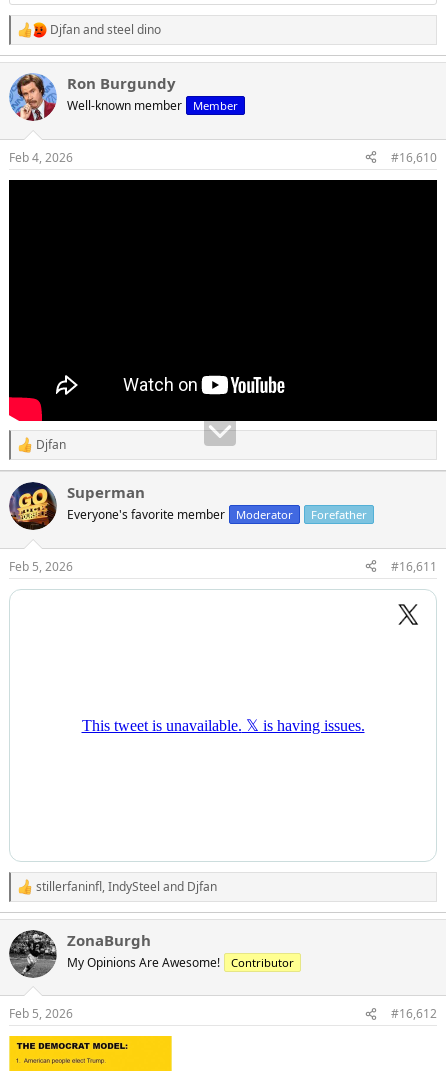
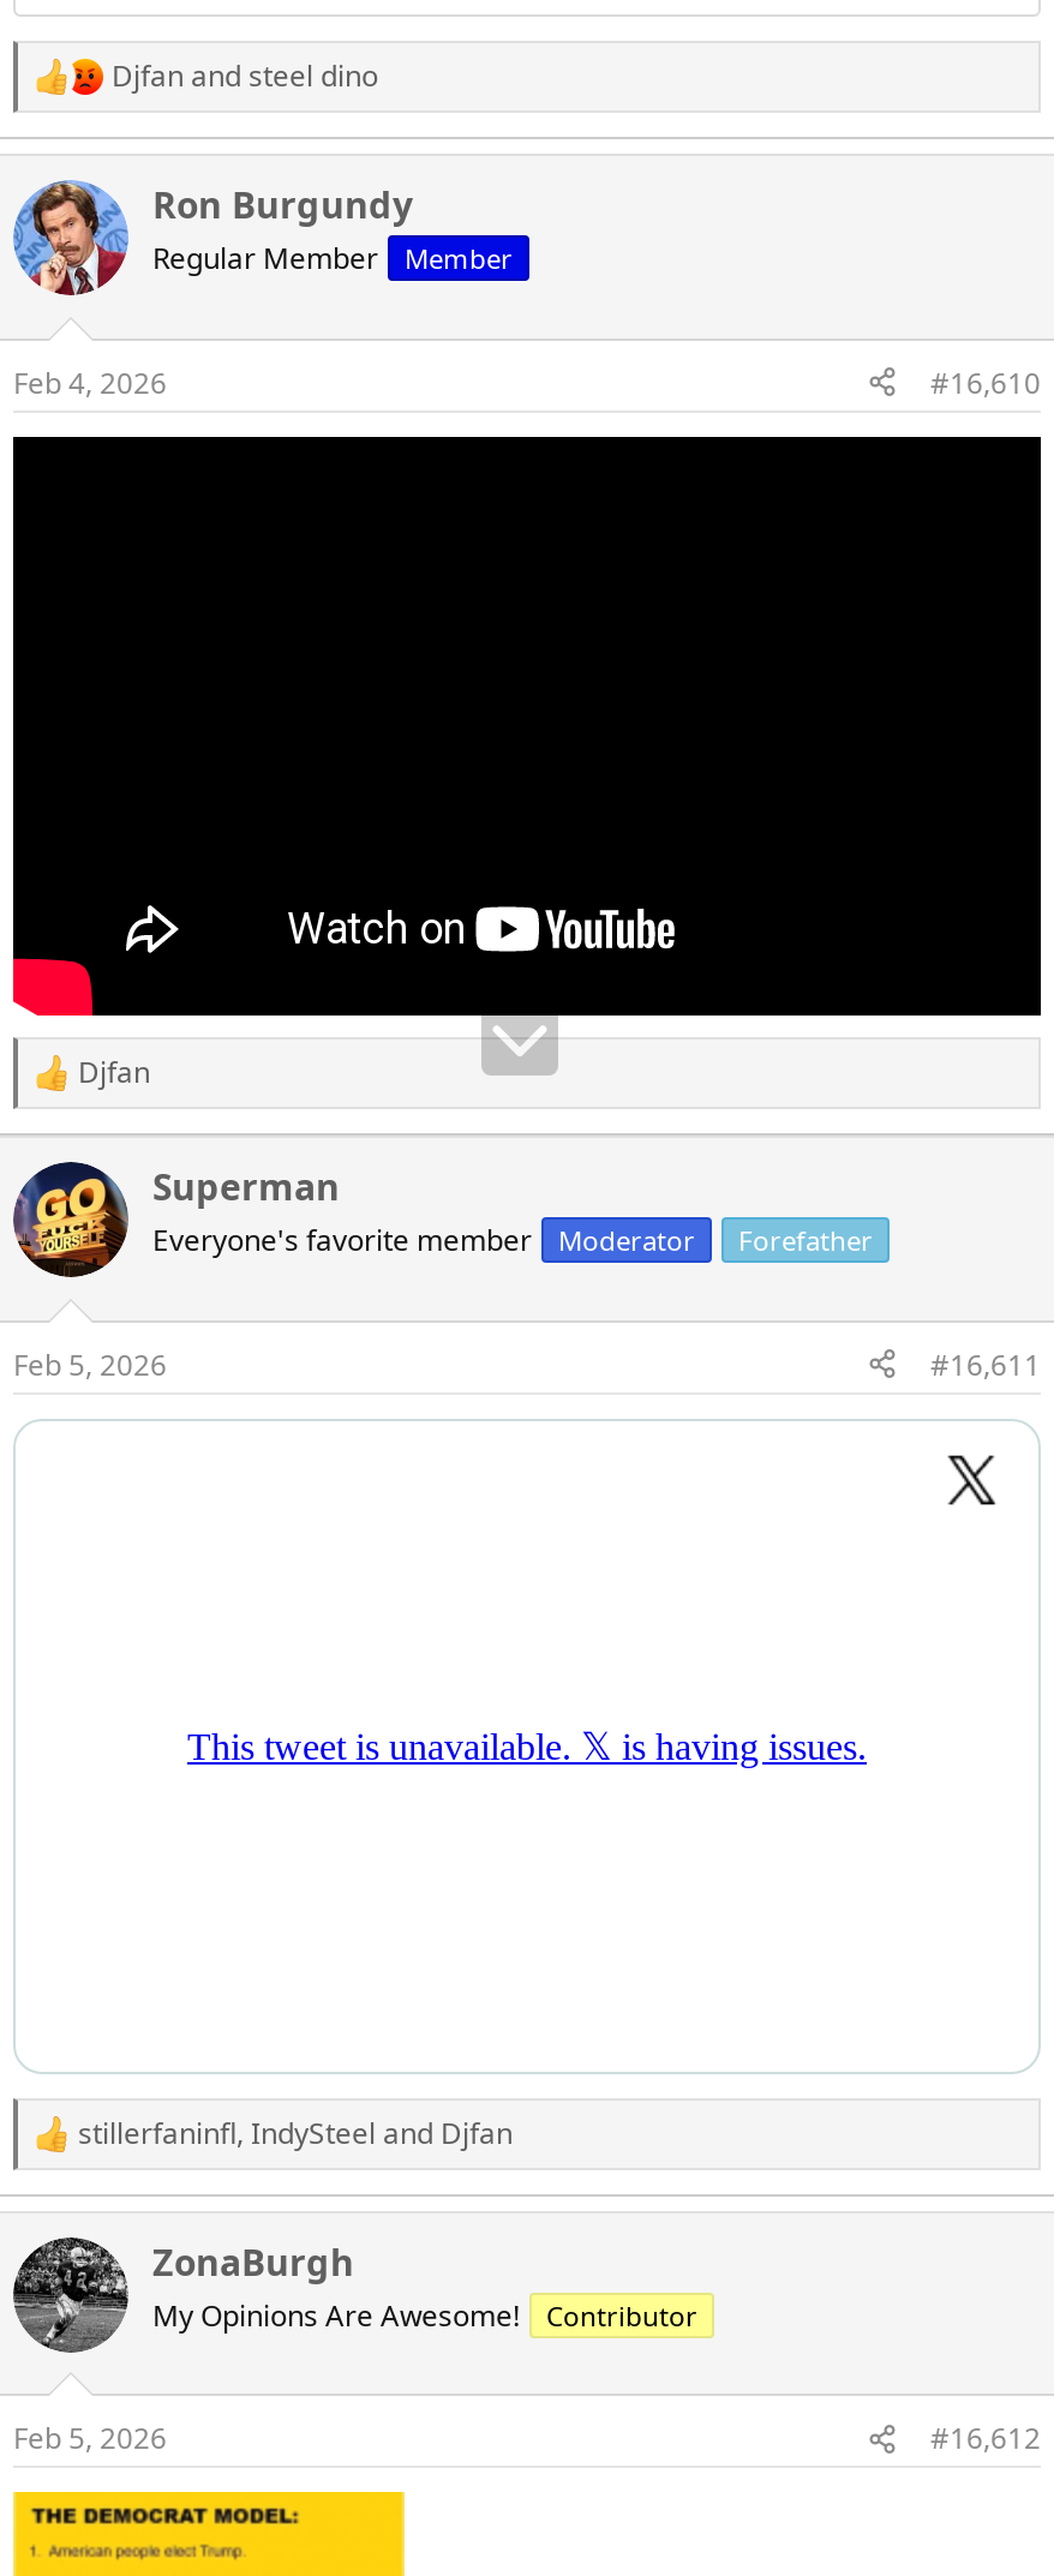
[67,97,182,114] Well-known member -> [152,238,378,278] Regular Member

